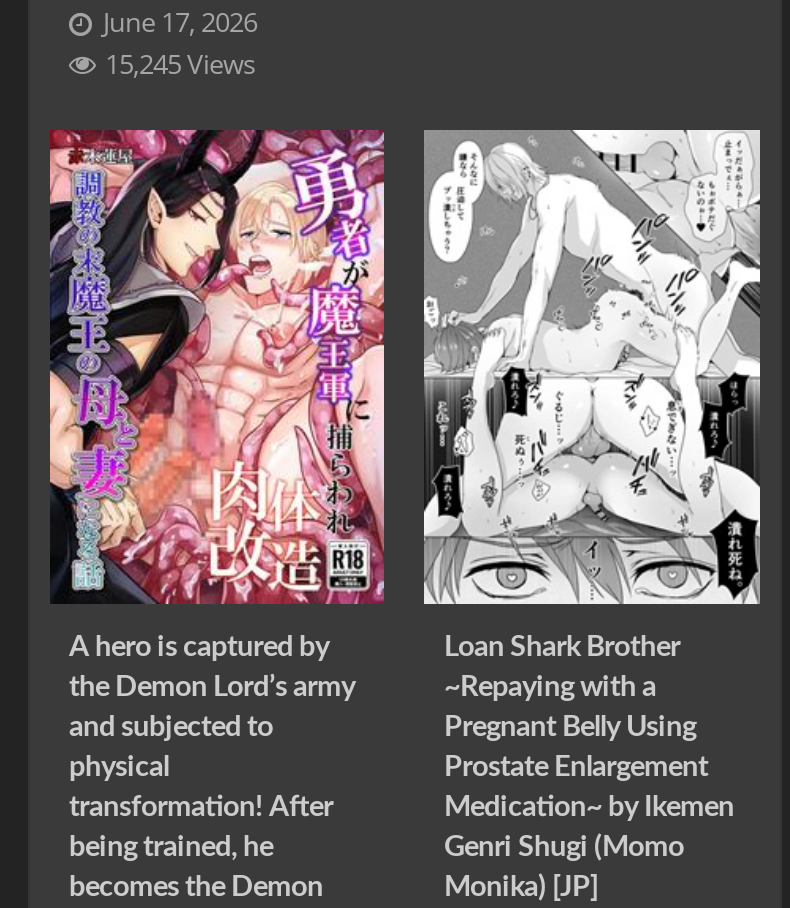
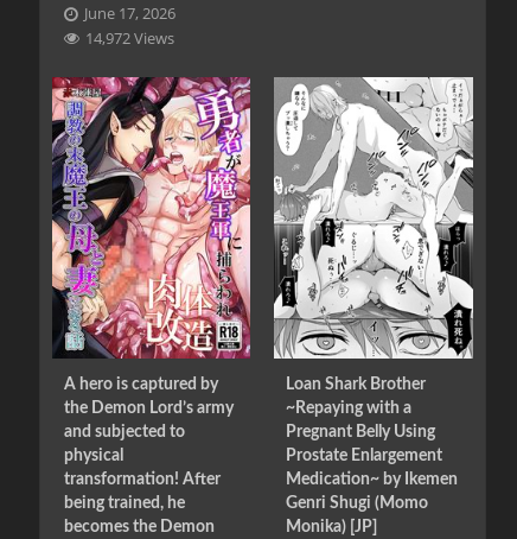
[105,46,255,82] 15,245 Views -> [85,27,174,49] 14,972 Views

